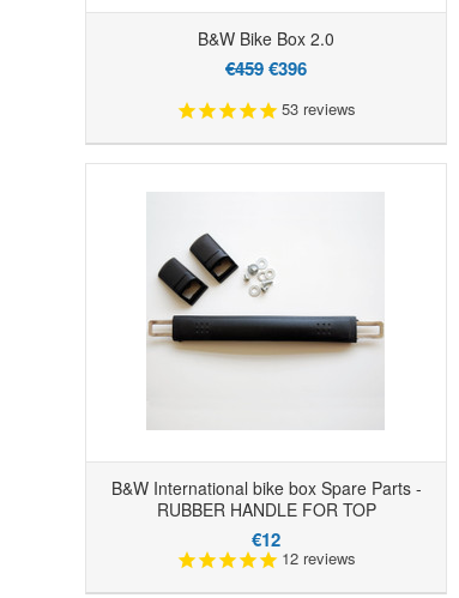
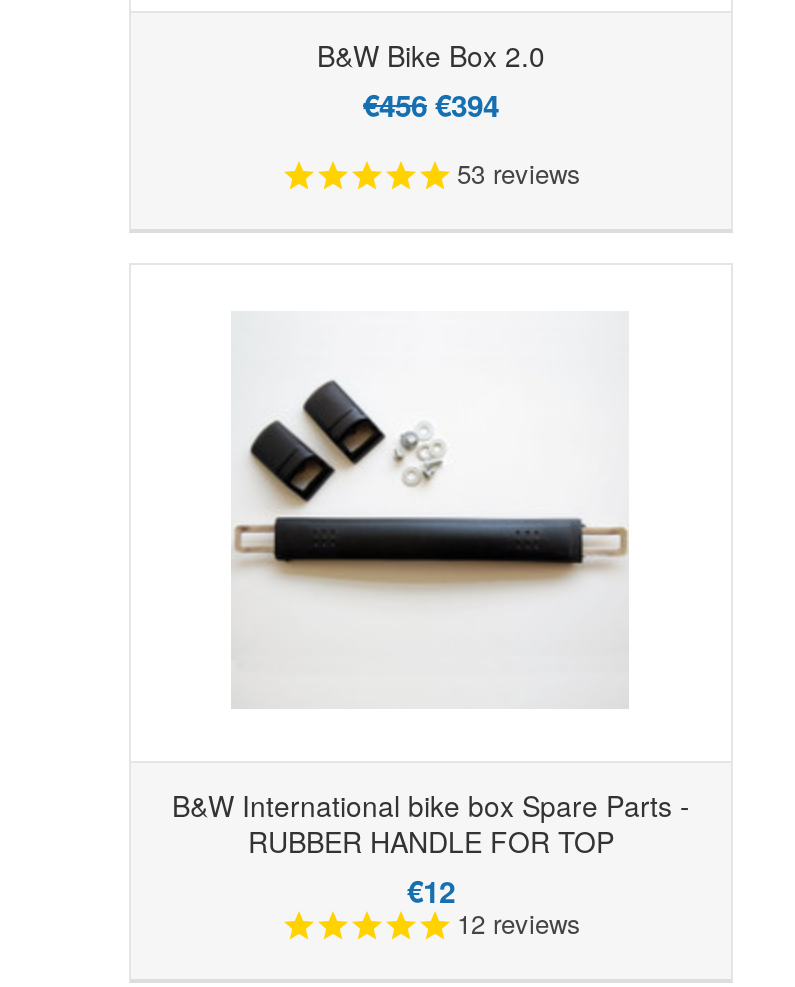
[225,55,307,81] €459 €396 -> [363,83,499,127] €456 €394

